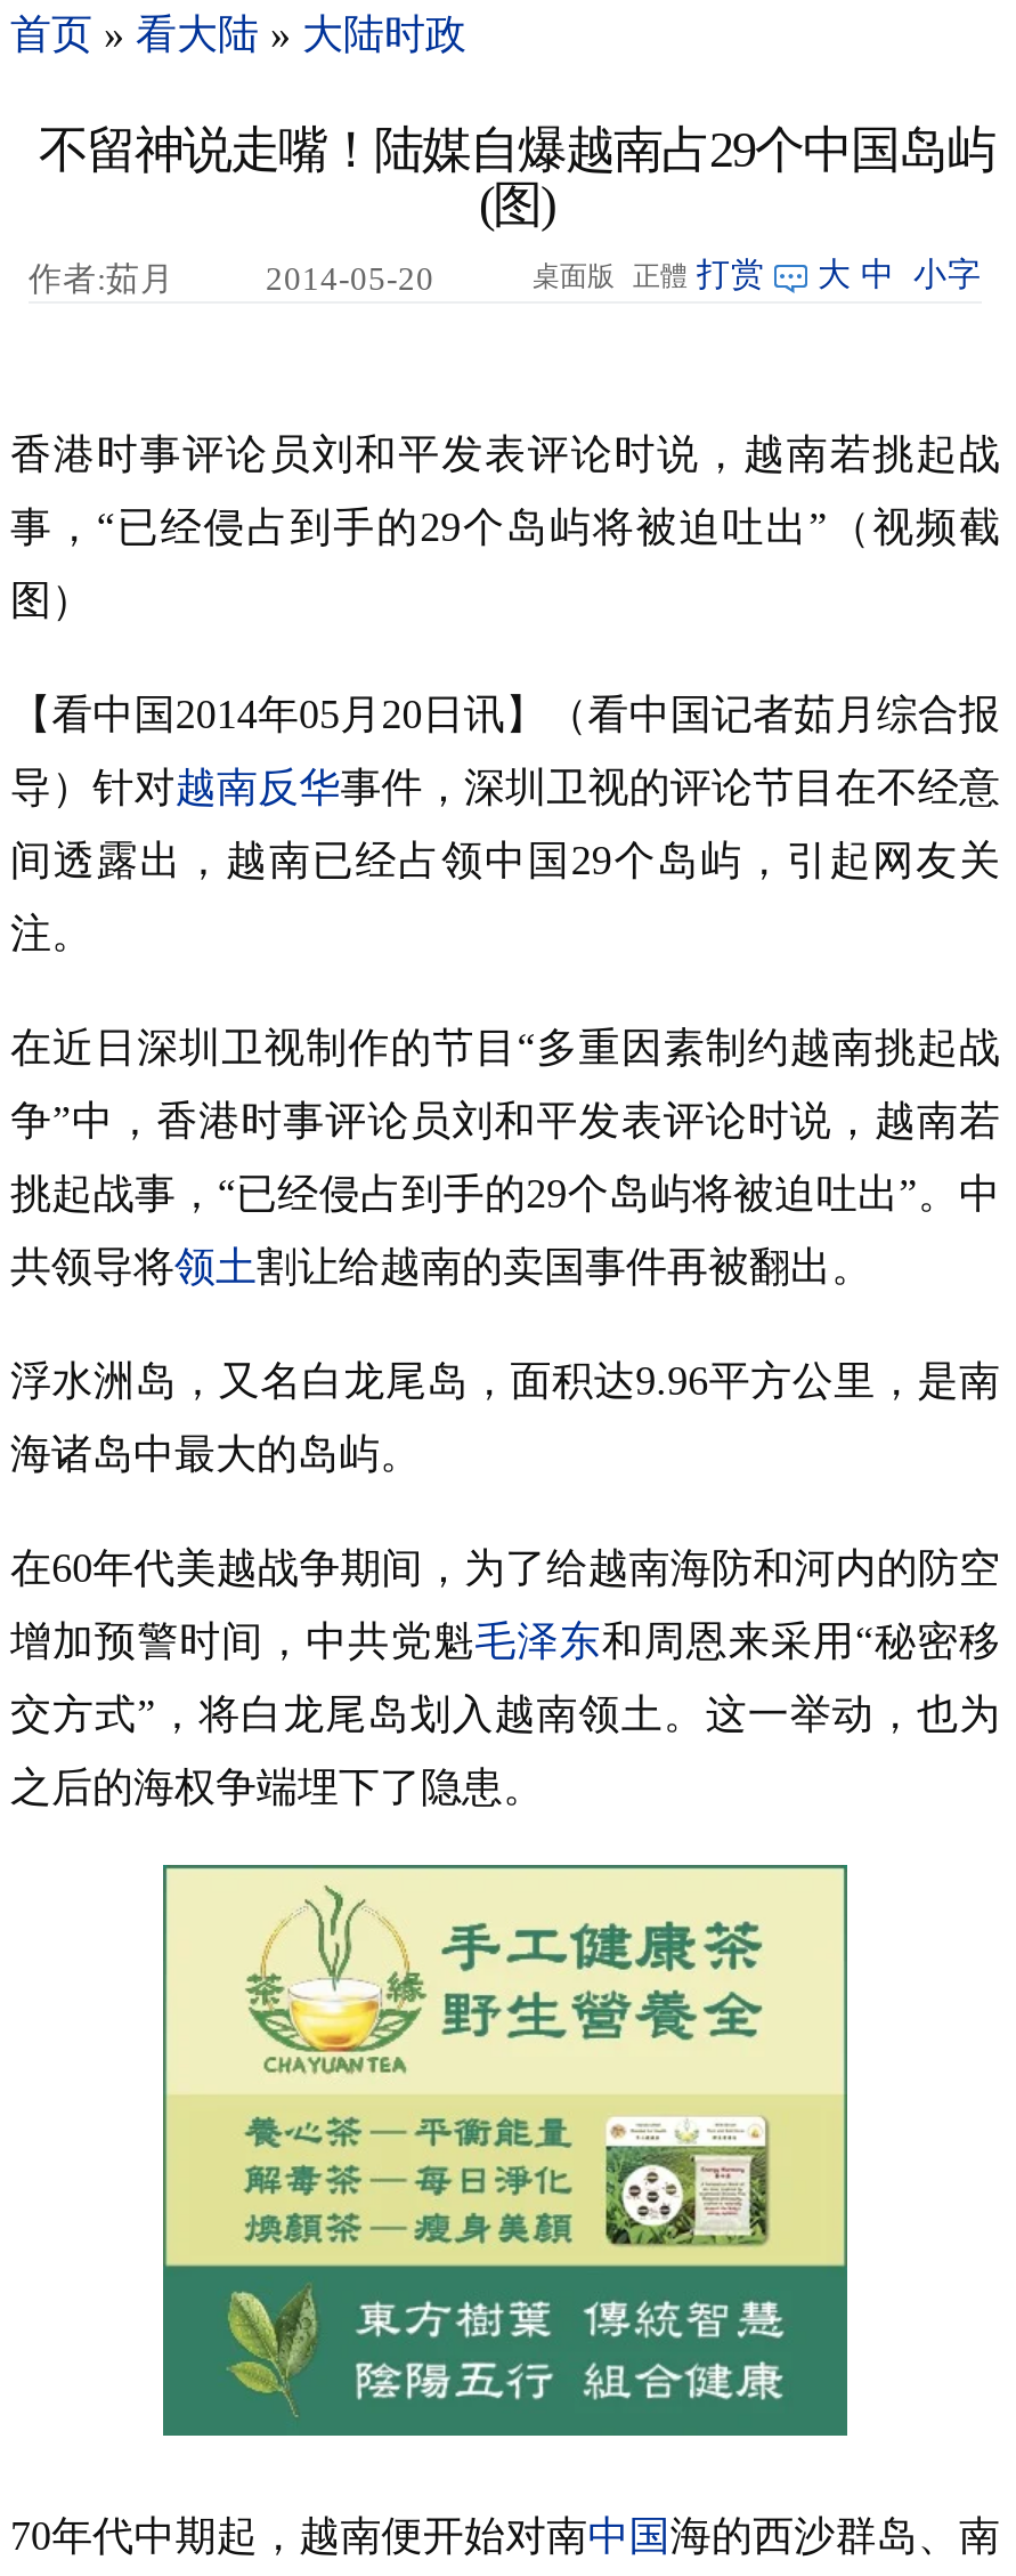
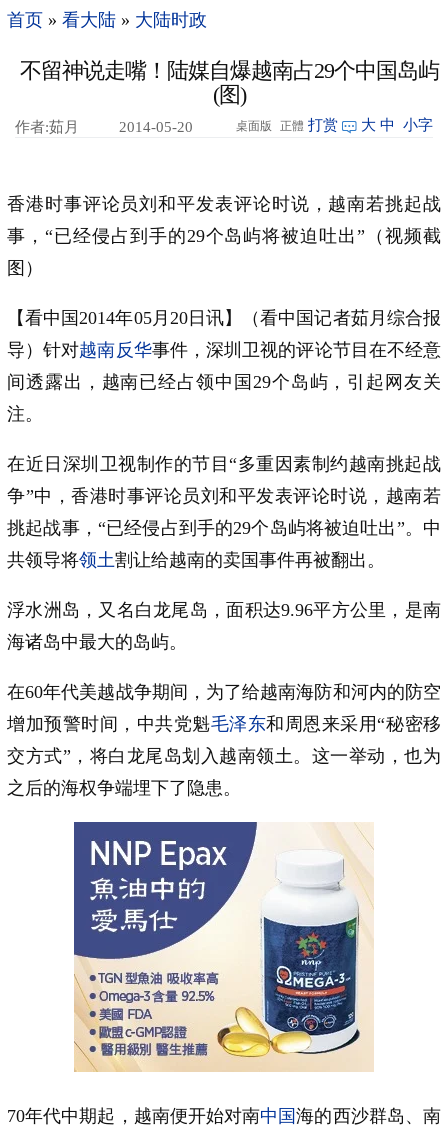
[161,1863,850,2438] [image] -> [74,822,374,1073] [image]

